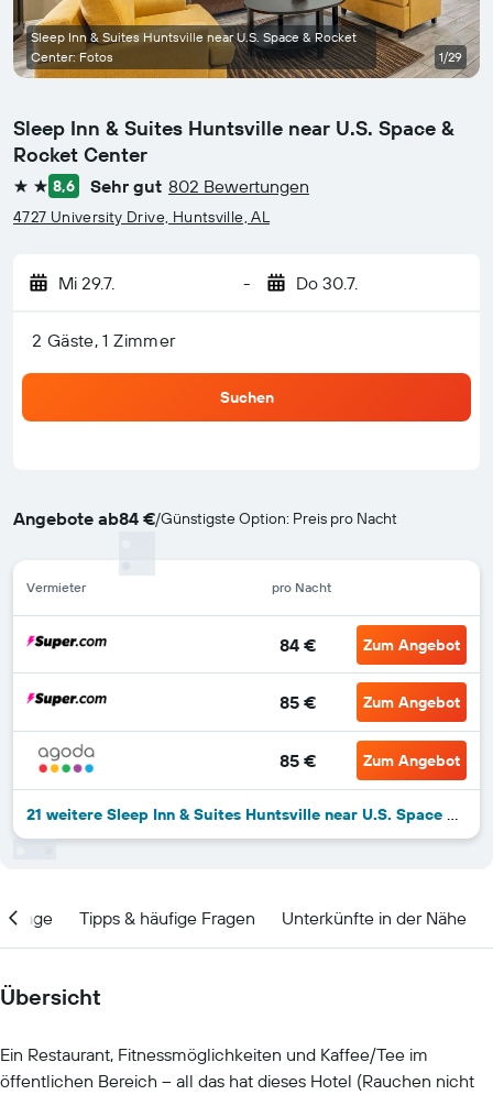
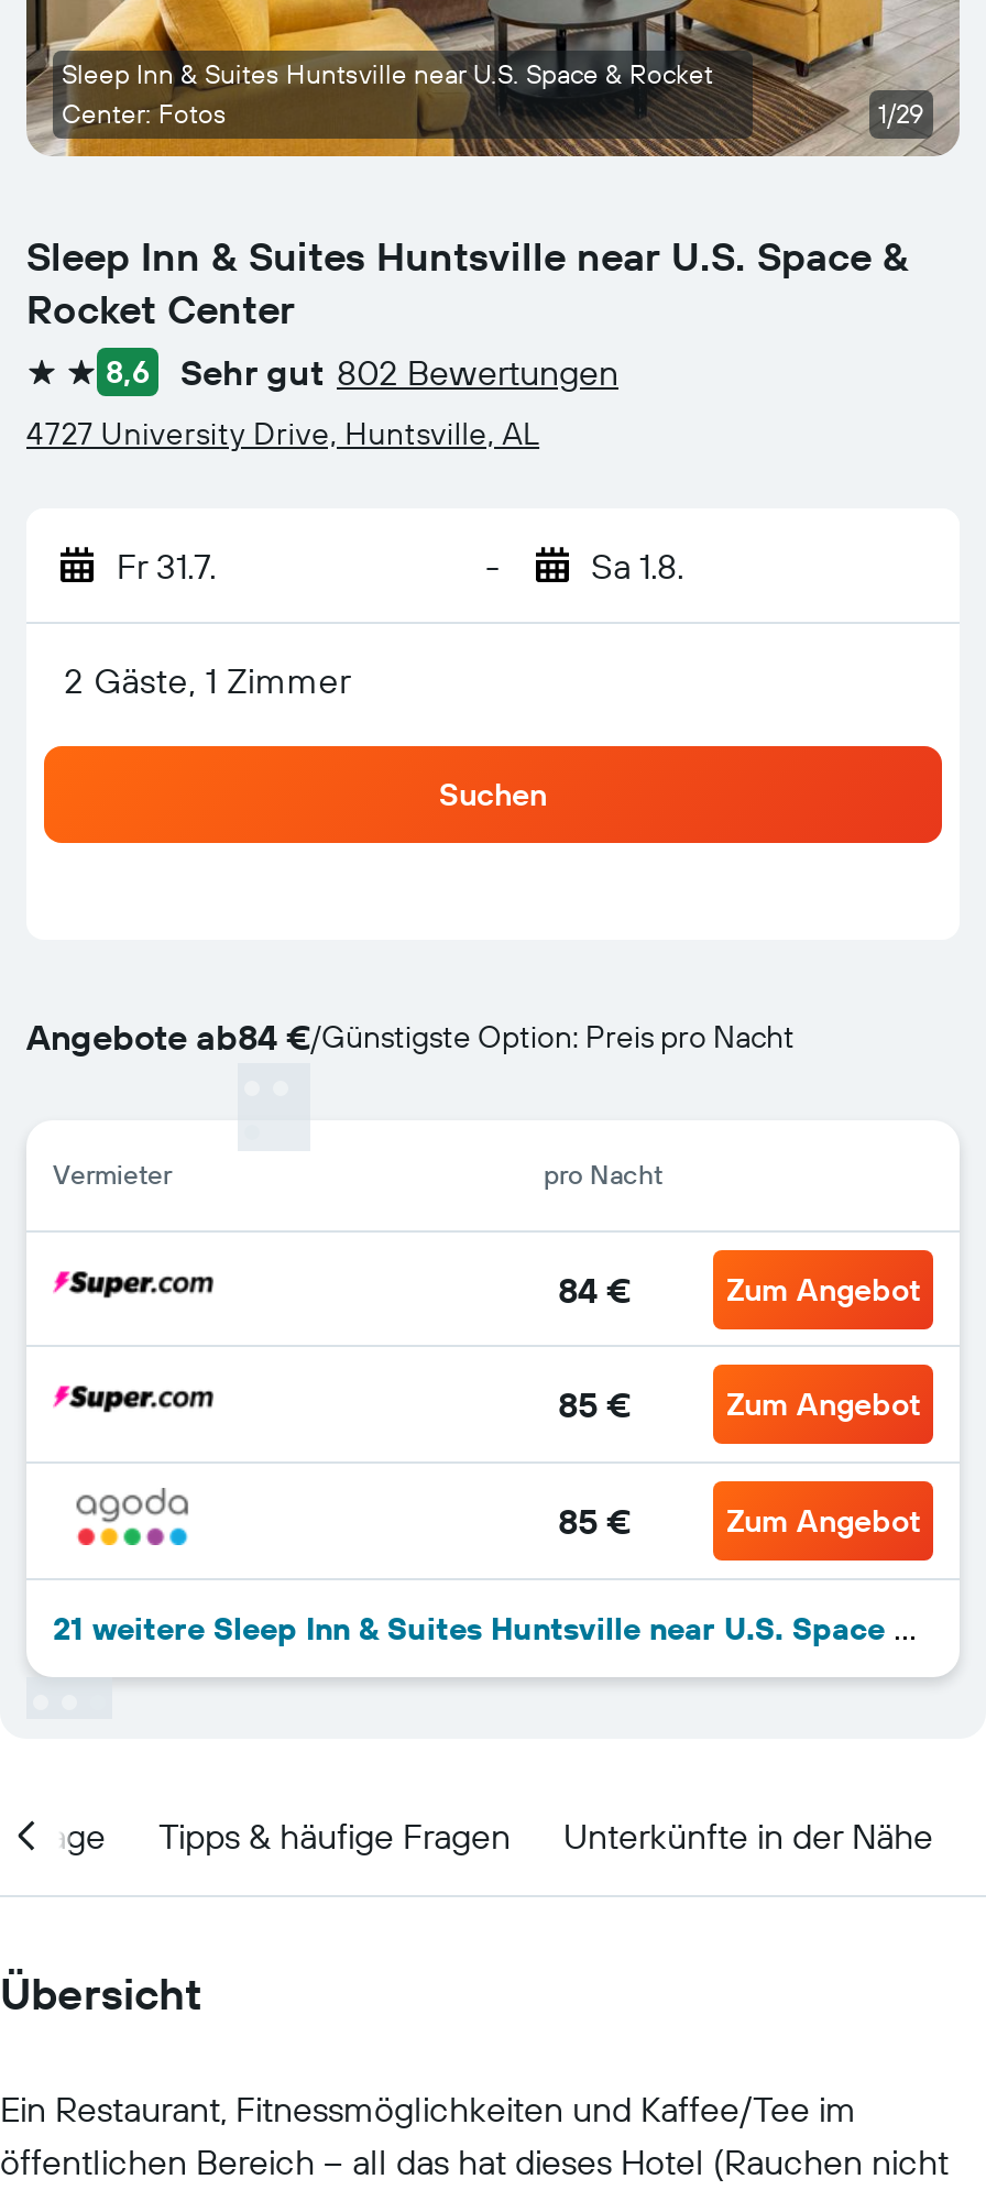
[58,272,114,294] Mi 29.7. -> [117,544,216,588] Fr 31.7.
[295,272,357,294] Do 30.7. -> [591,544,683,588] Sa 1.8.

